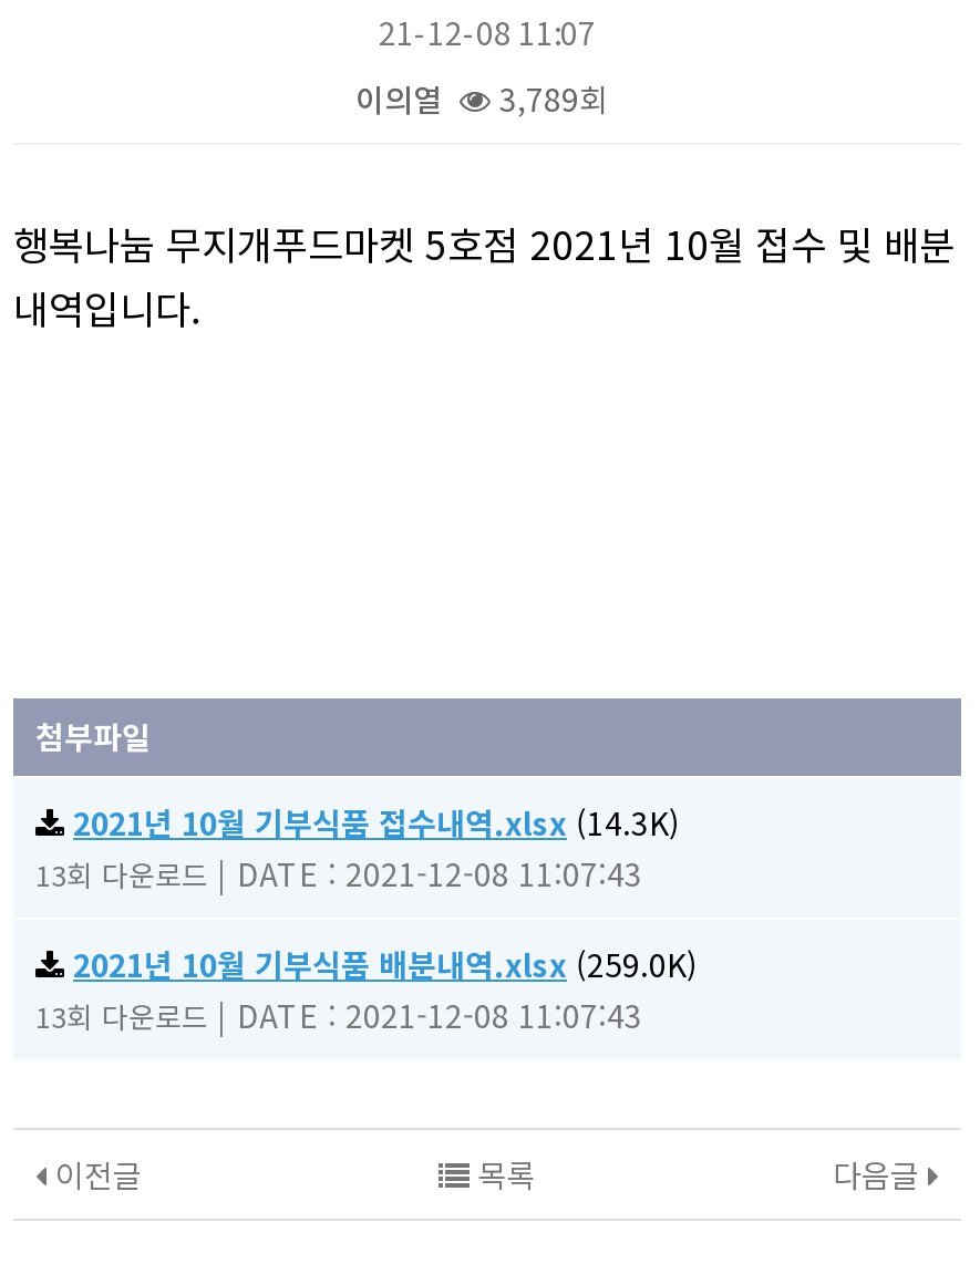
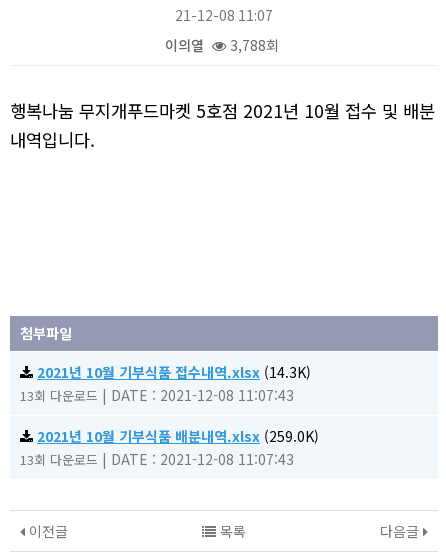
[355,76,608,121] 이의열 3,789회 -> [164,35,278,55] 이의열 3,788회

